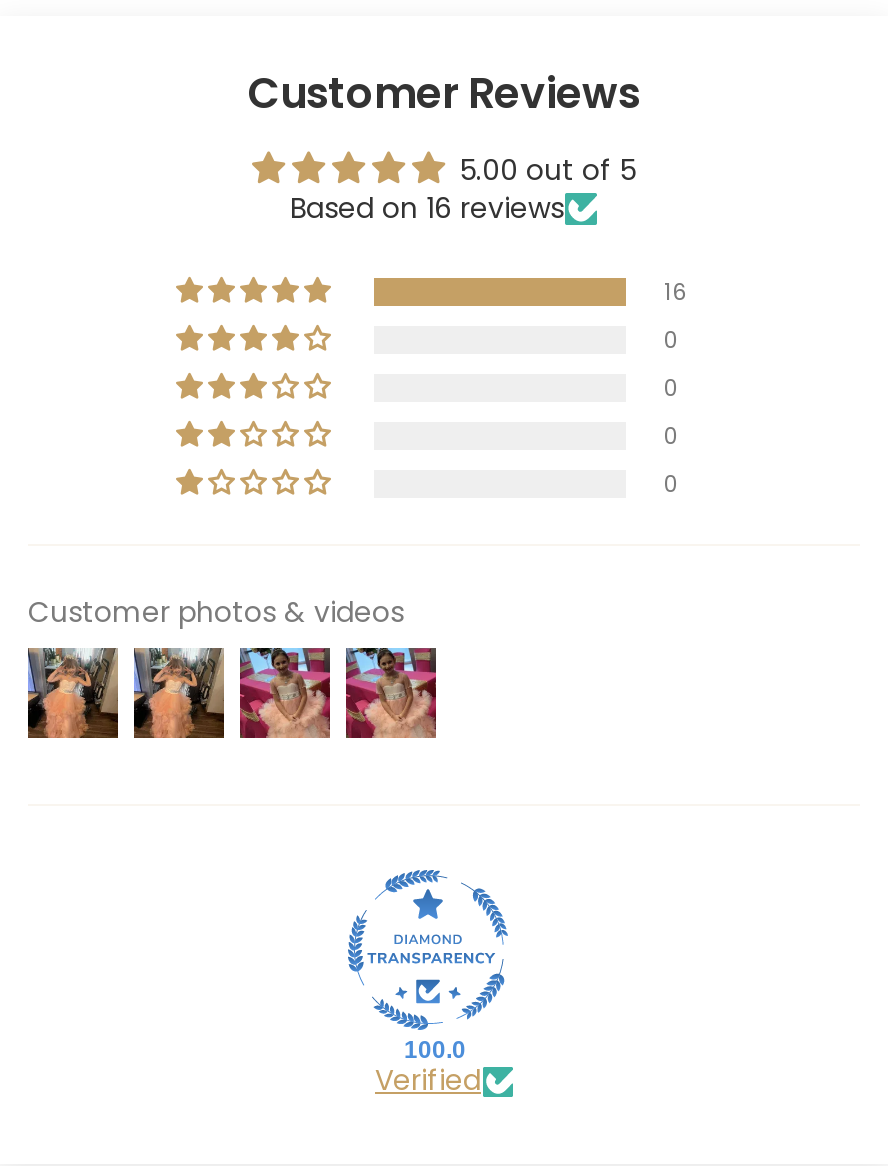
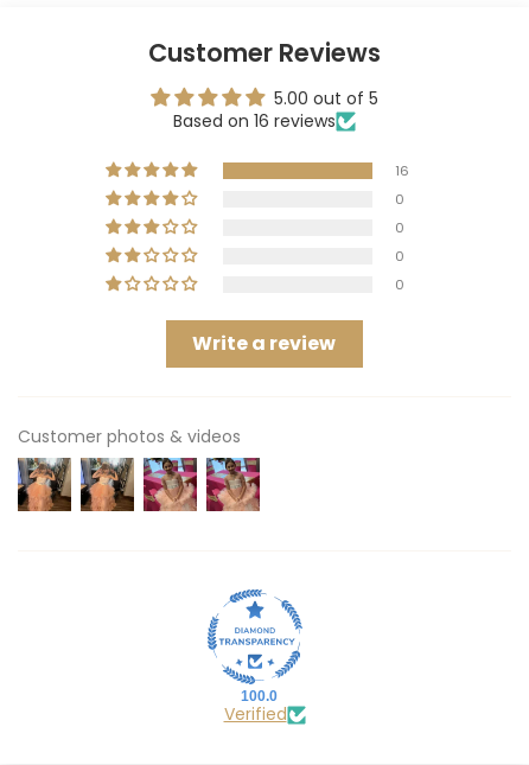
none -> [193,330,336,357] Write a review

